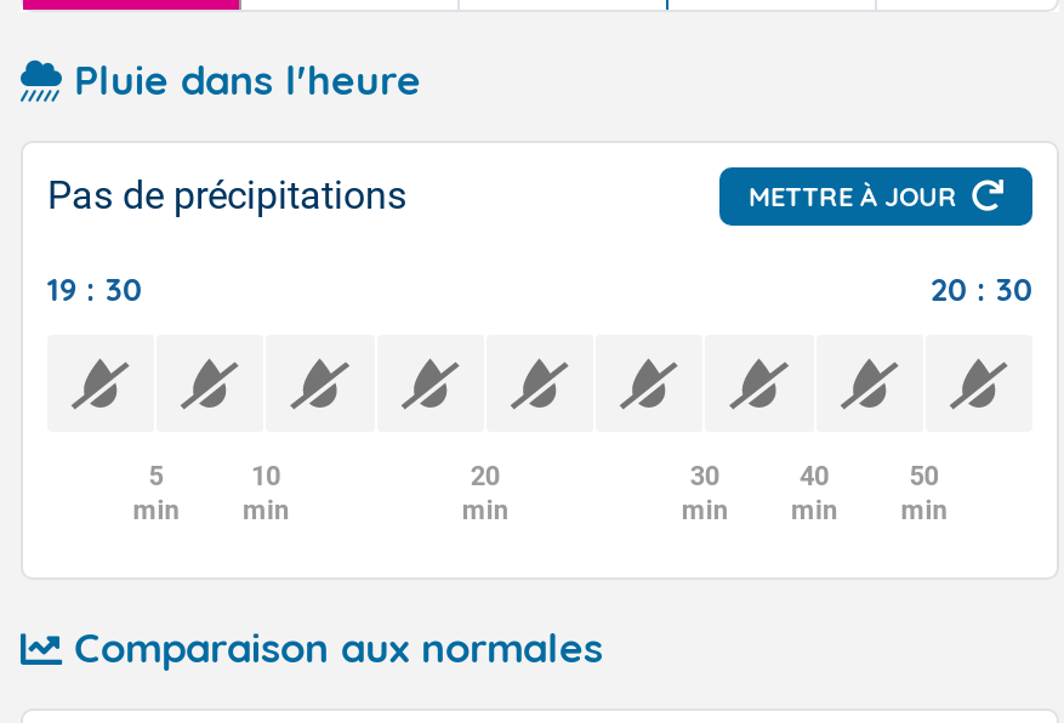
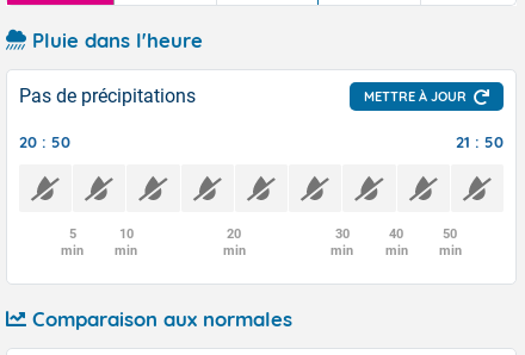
[47,270,142,308] 19 : 30 -> [19,132,70,151] 20 : 50
[931,270,1032,308] 20 : 30 -> [456,132,504,151] 21 : 50

